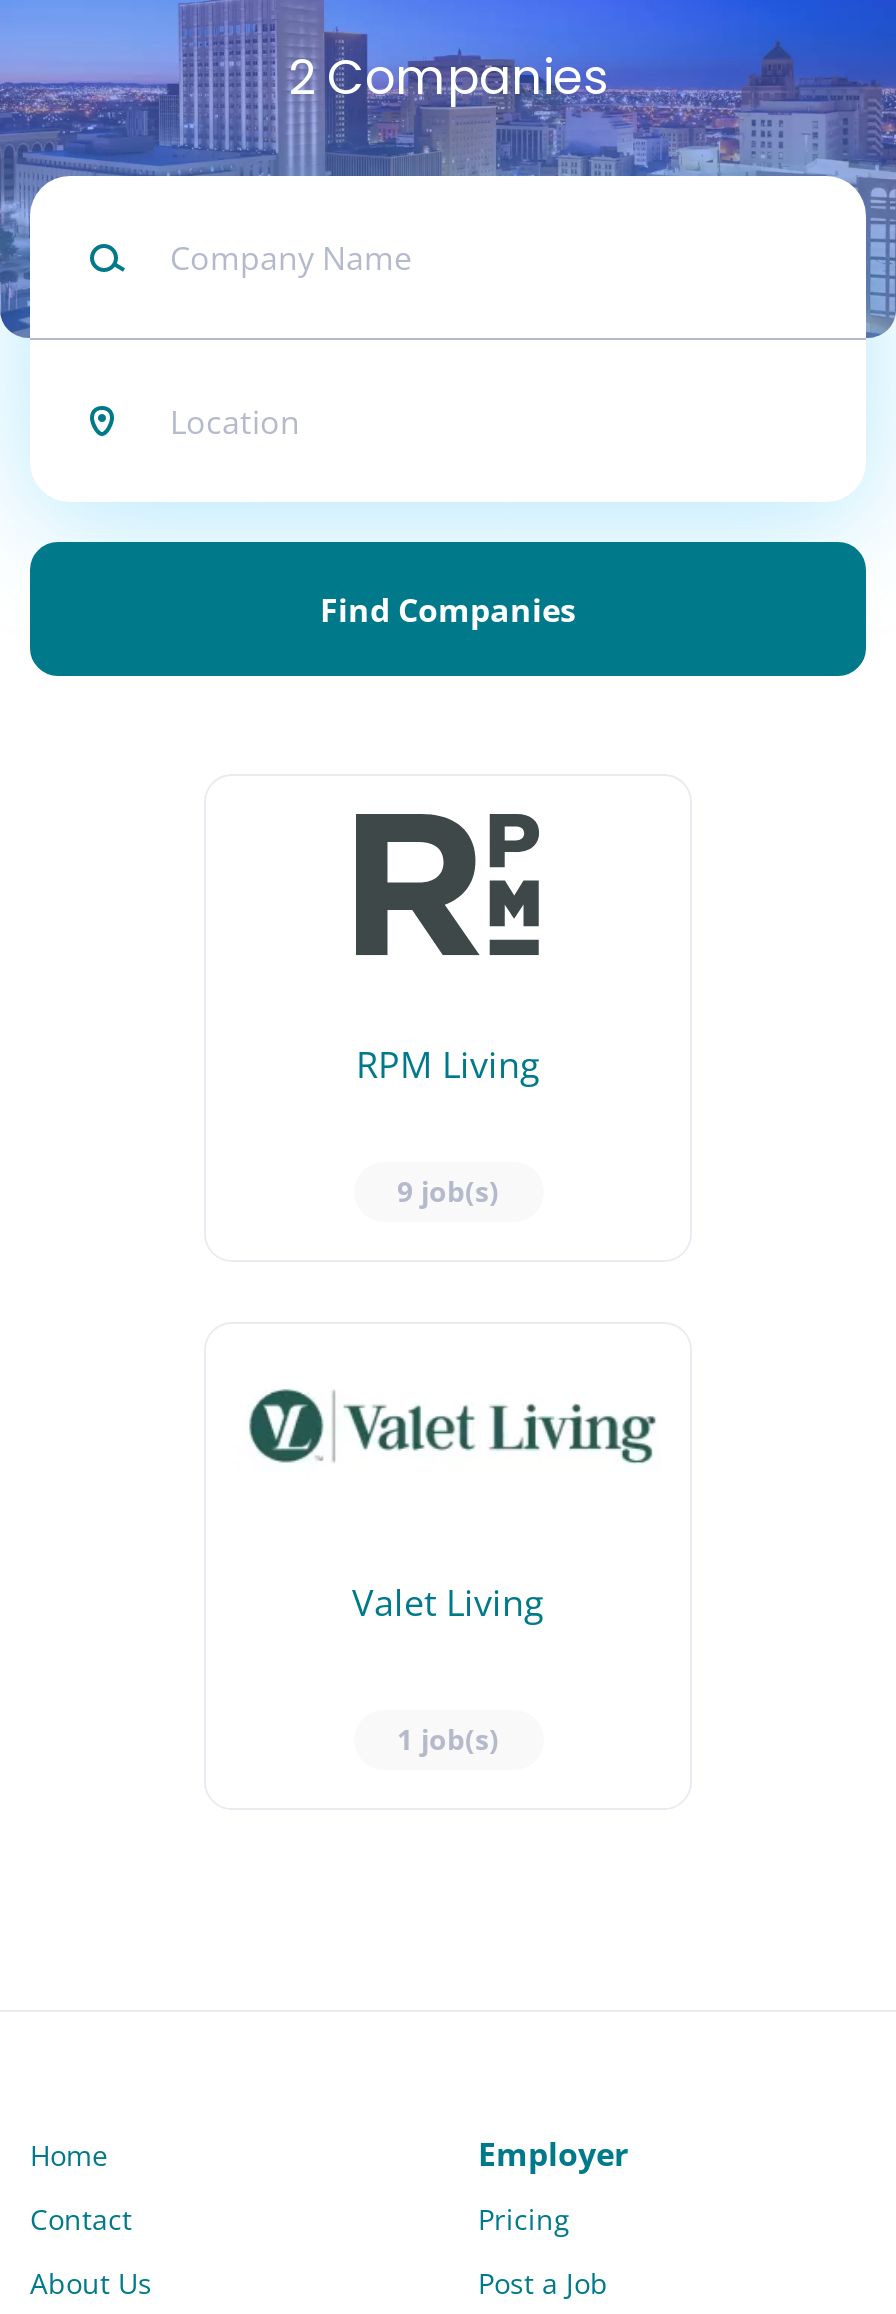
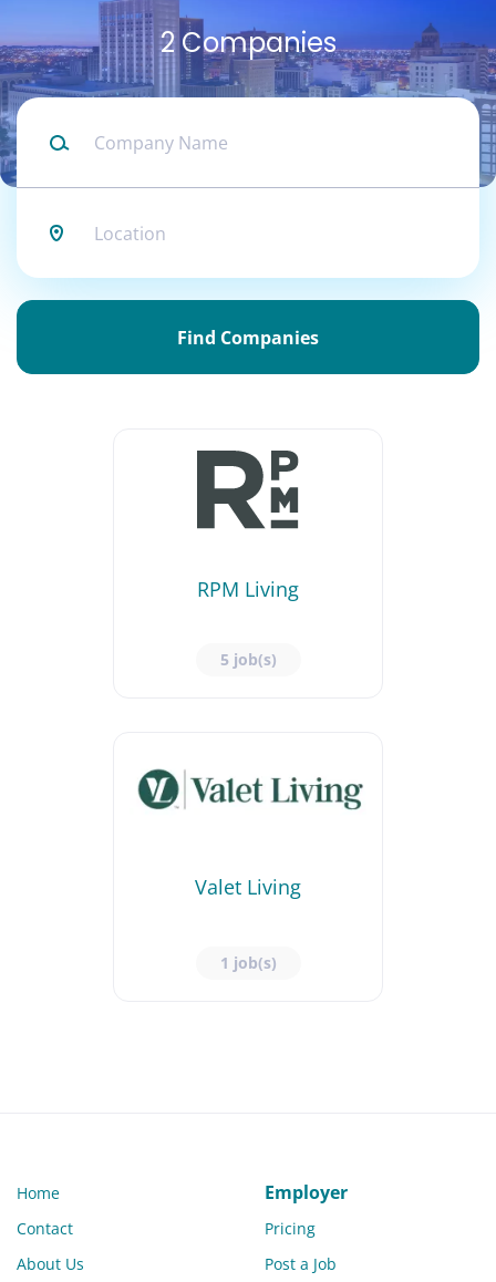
[397,1172,499,1210] 9 job(s) -> [220,649,276,670] 5 job(s)

